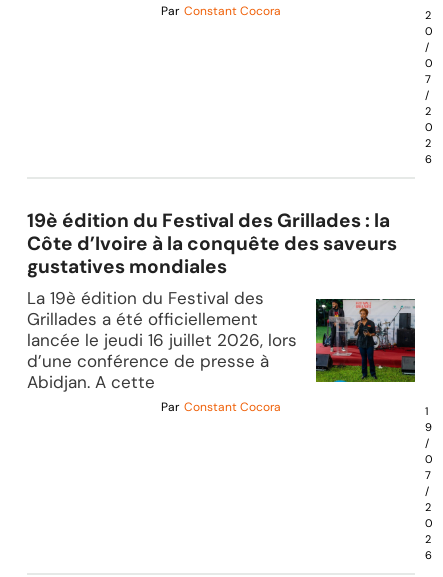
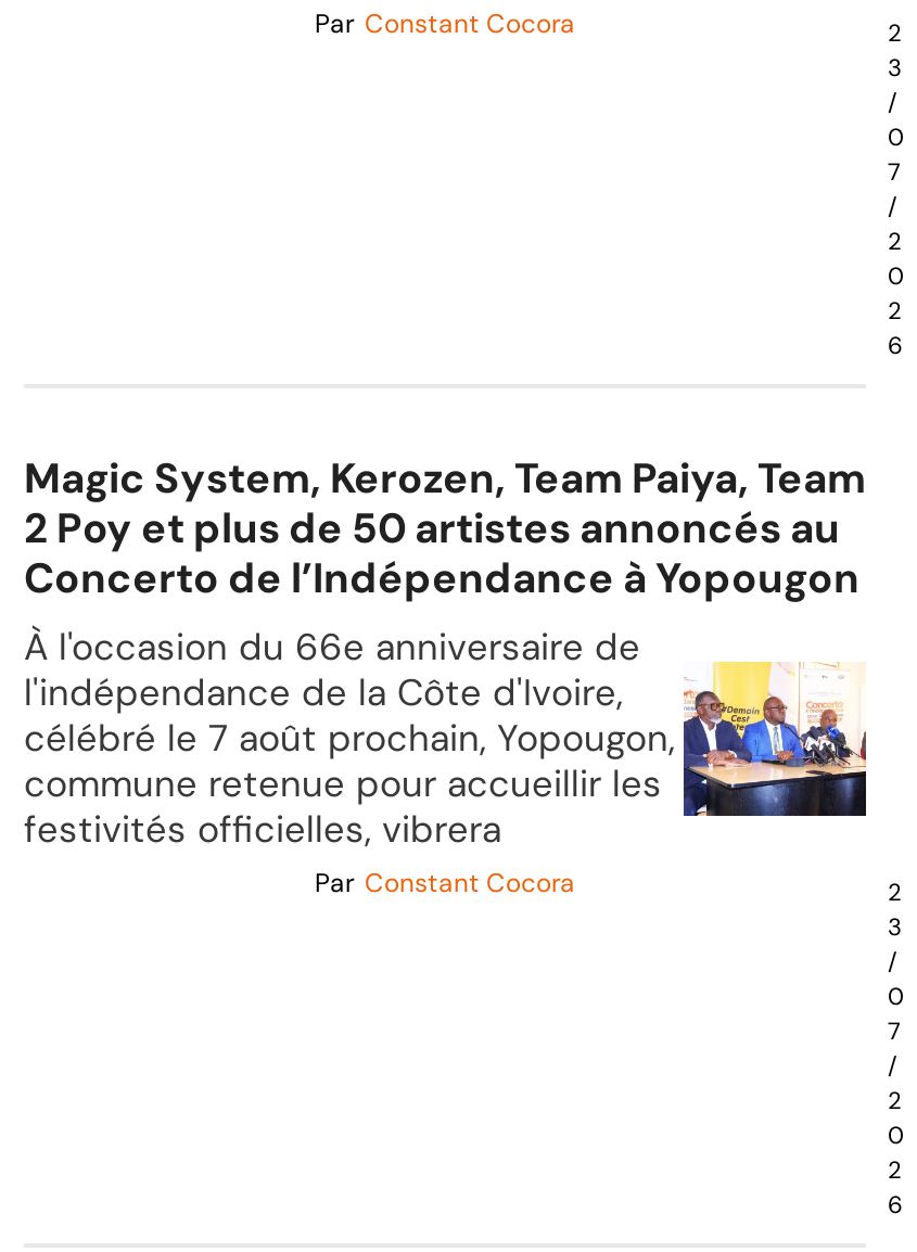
[425,24,433,38] 0 -> [888,53,903,83] 3
[27,208,416,393] [image] | 19è édition du Festival des Grillades : la | Côte d’Ivoire à la conquête des saveurs | gustatives mondiales | La 19è édition du Festival des | Grillades a été officiellement | lancée le jeudi 16 juillet 2026, lors | d’une conférence de presse à | Abidjan. A cette -> [24,452,868,853] [image] | Magic System, Kerozen, Team Paiya, Team | 2 Poy et plus de 50 artistes annoncés au | Concerto de l’Indépendance à Yopougon | À l'occasion du 66e anniversaire de | l'indépendance de la Côte d'Ivoire, | célébré le 7 août prochain, Yopougon, | commune retenue pour accueillir les | festivités officielles, vibrera
[425,404,428,418] 1 -> [888,877,901,907] 2
[425,420,432,434] 9 -> [888,912,903,942] 3

